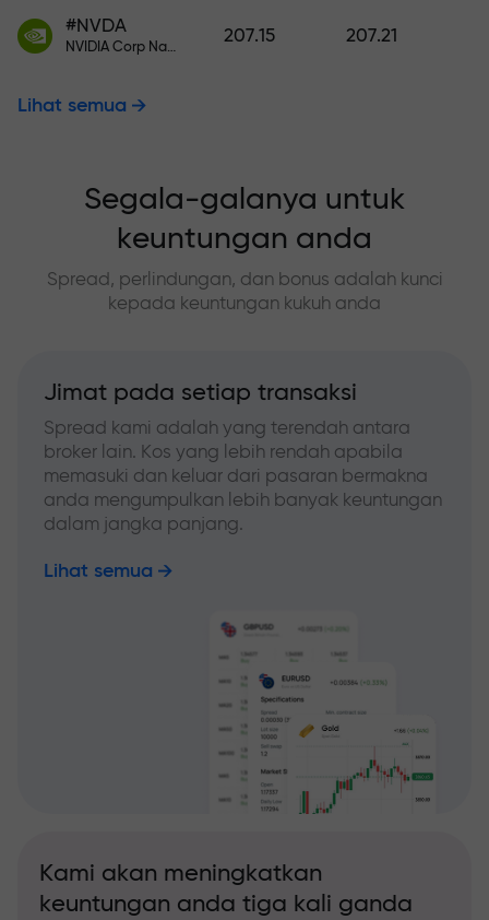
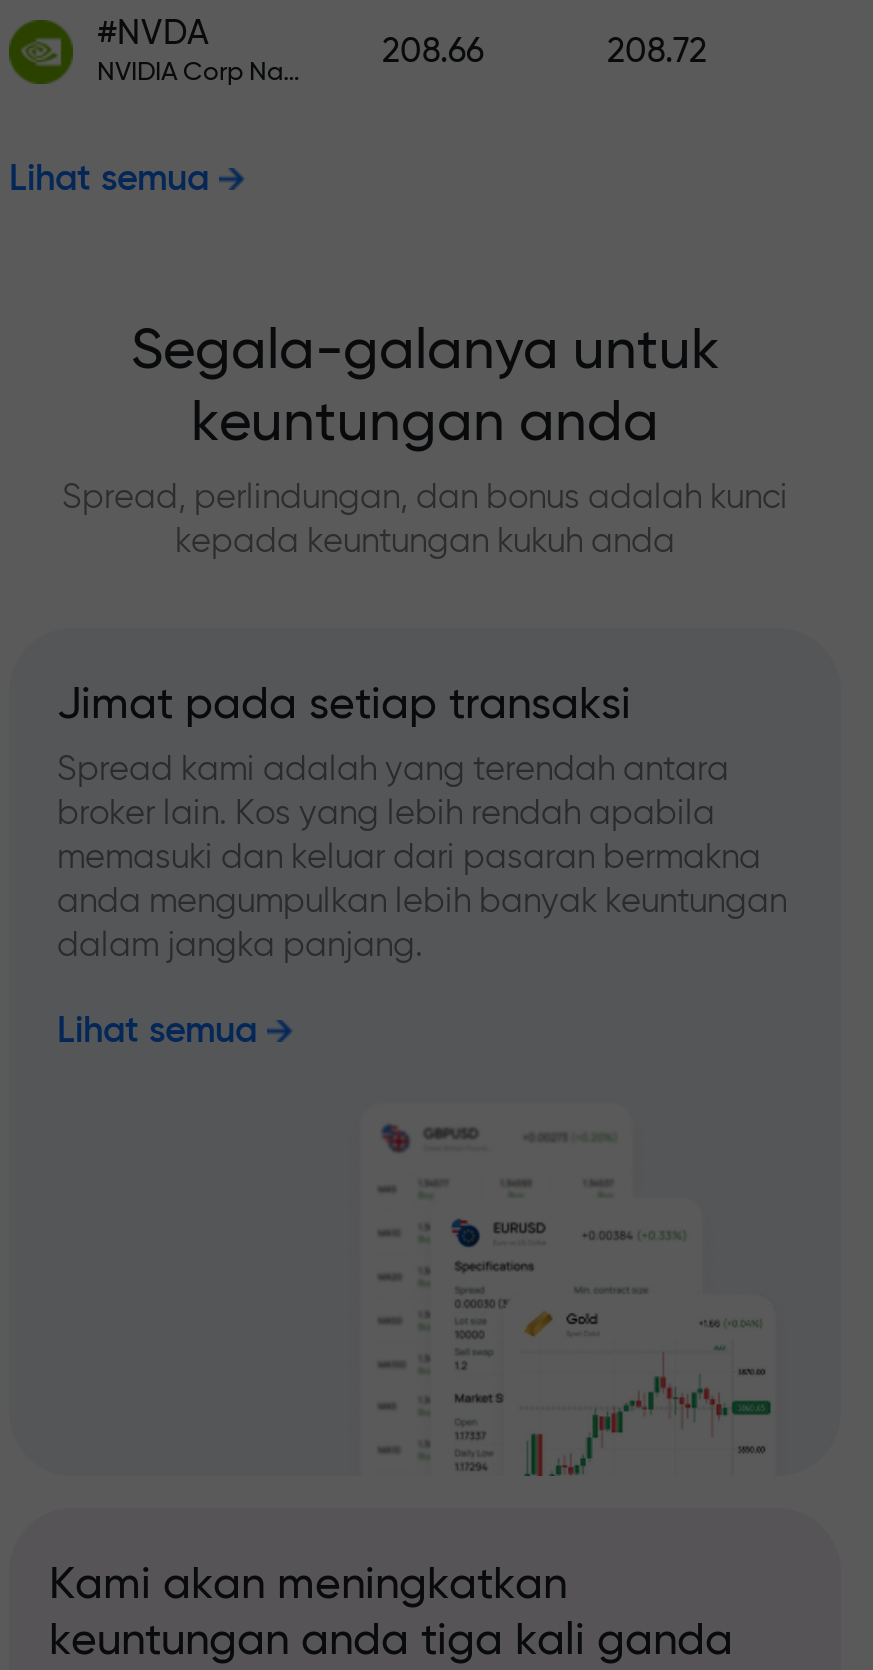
[223,26,275,45] 207.15 -> [382,34,484,68] 208.66
[345,26,397,45] 207.21 -> [607,34,707,68] 208.72

